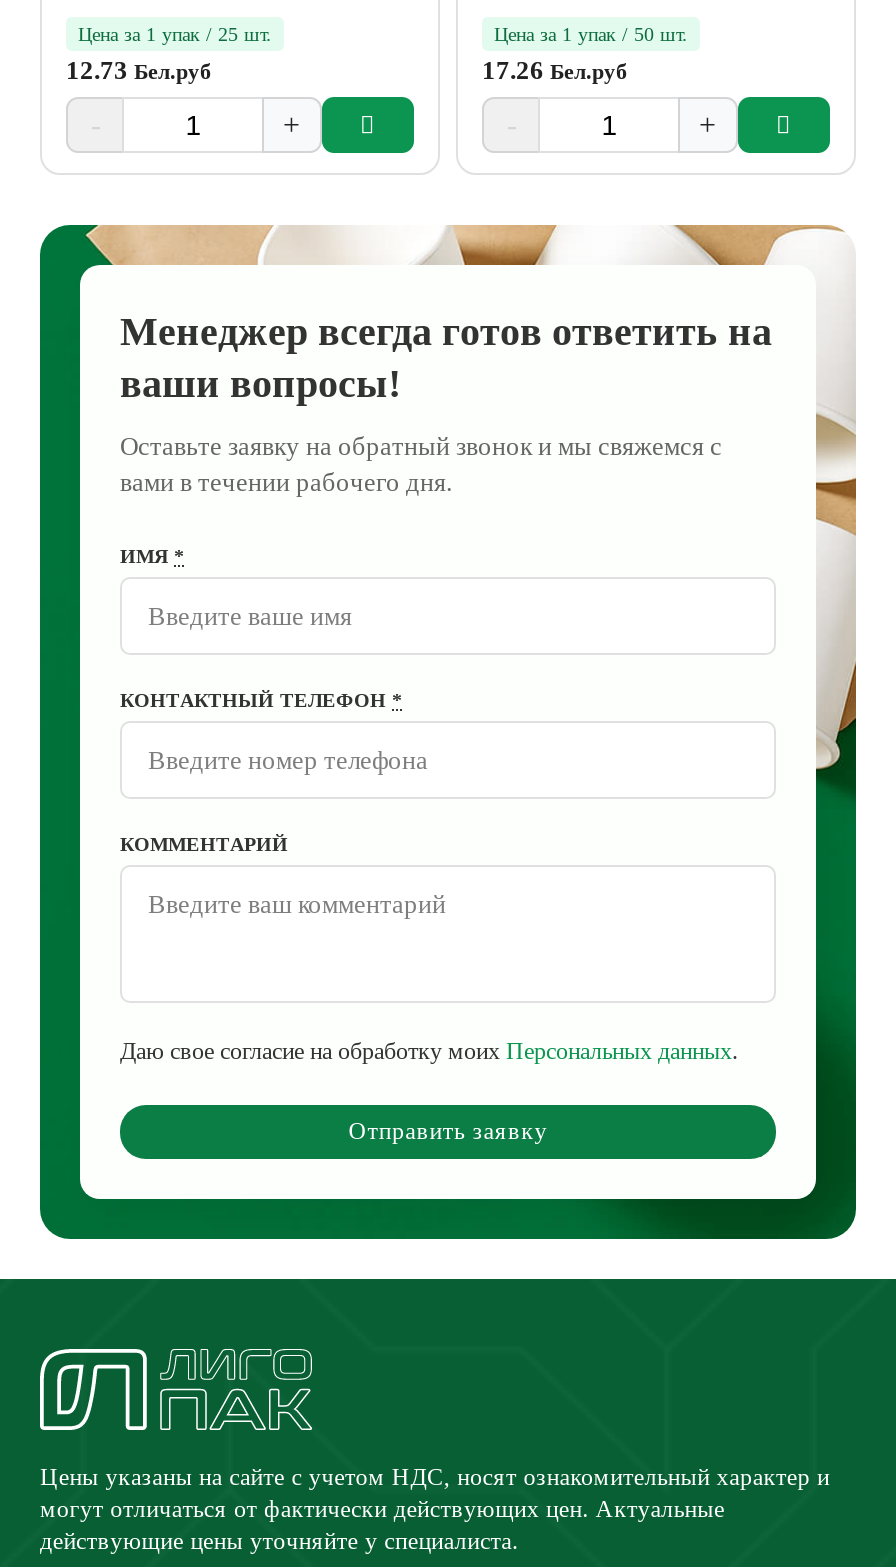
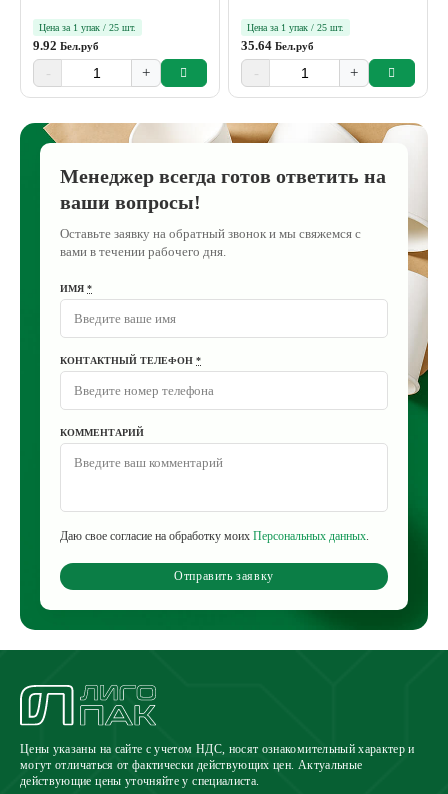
[482,23,688,85] Цена за 1 упак / 50 шт. | 17.26 Бел.руб -> [241,22,344,53] Цена за 1 упак / 25 шт. | 35.64 Бел.руб
[66,55,212,85] 12.73 Бел.руб -> [33,38,99,53] 9.92 Бел.руб

